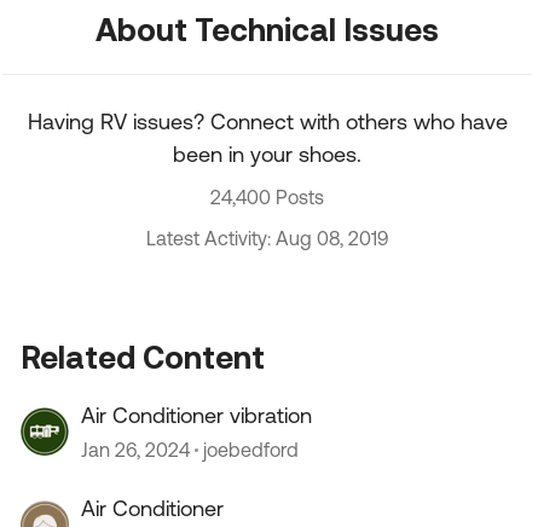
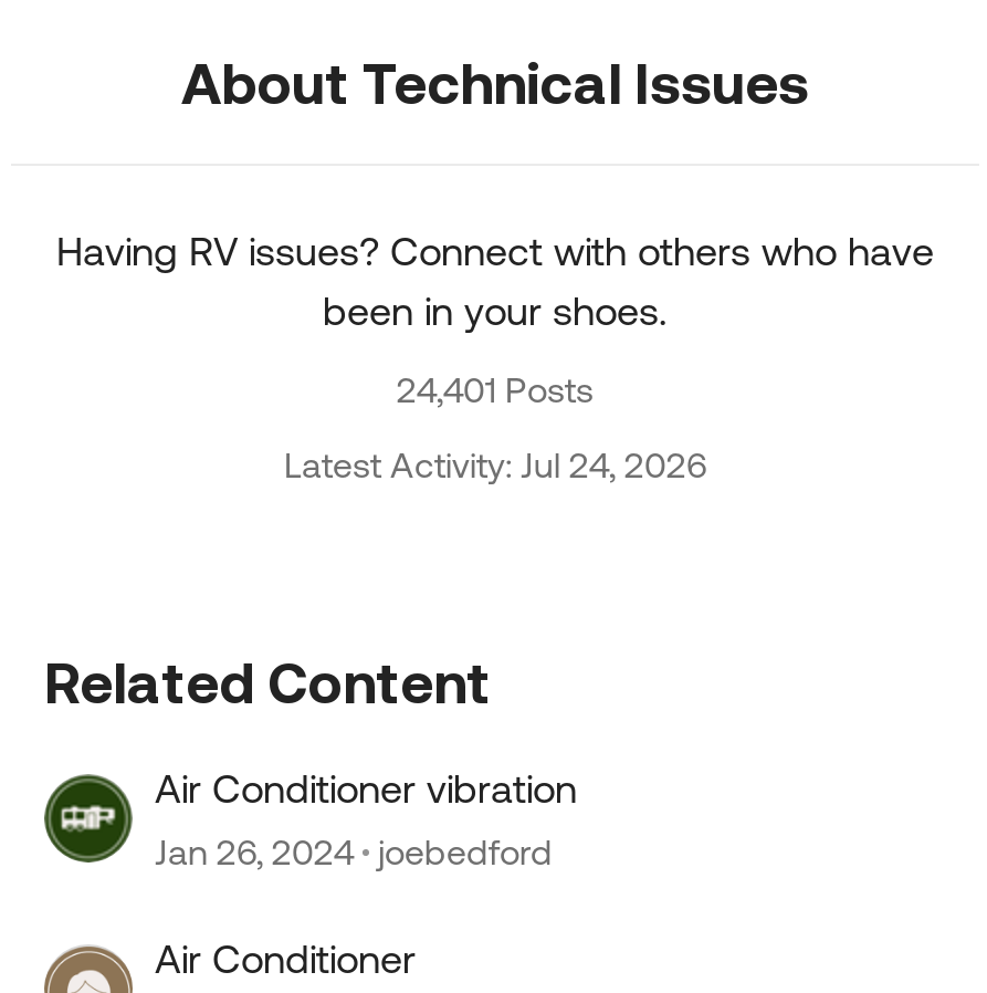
[210,186,324,208] 24,400 Posts -> [397,369,594,409] 24,401 Posts
[146,227,388,249] Latest Activity: Aug 08, 2019 -> [284,445,706,484] Latest Activity: Jul 24, 2026

